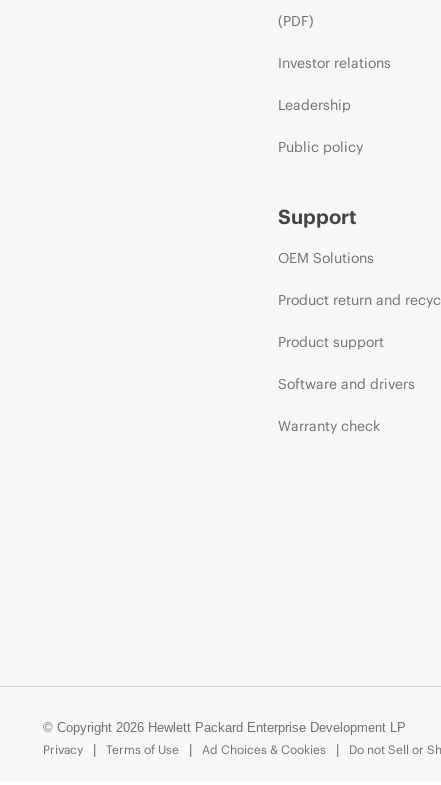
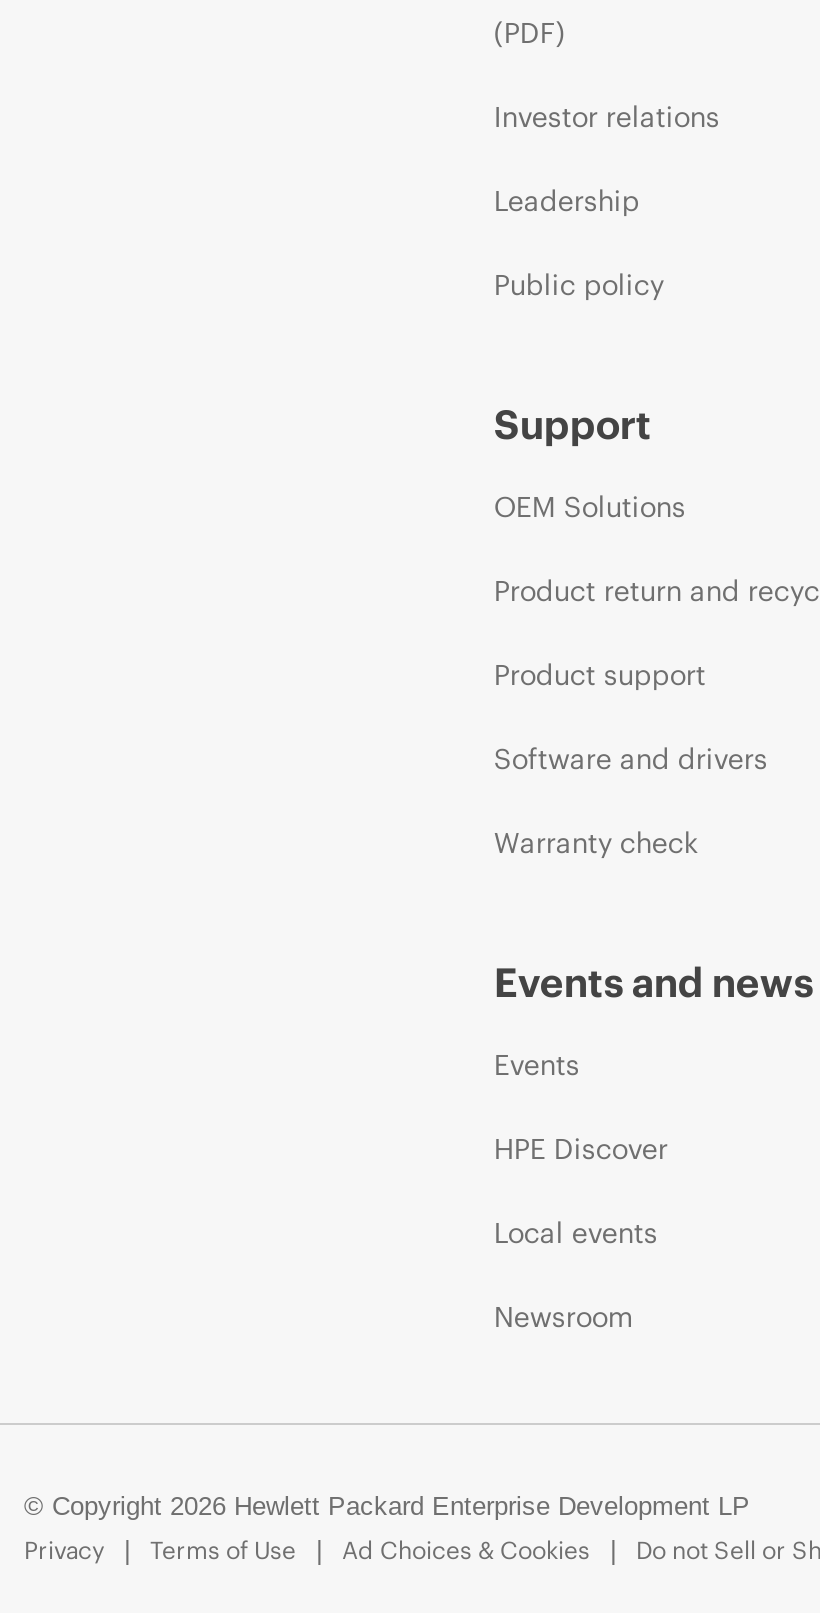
none -> [494,956,814,1334] Events and news | Events | HPE Discover | Local events | Newsroom

